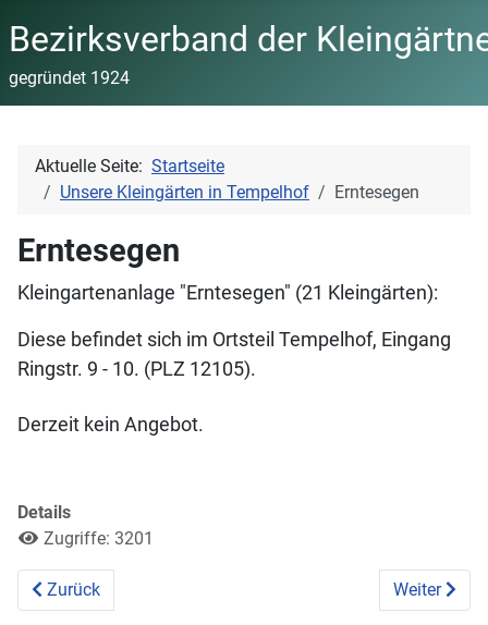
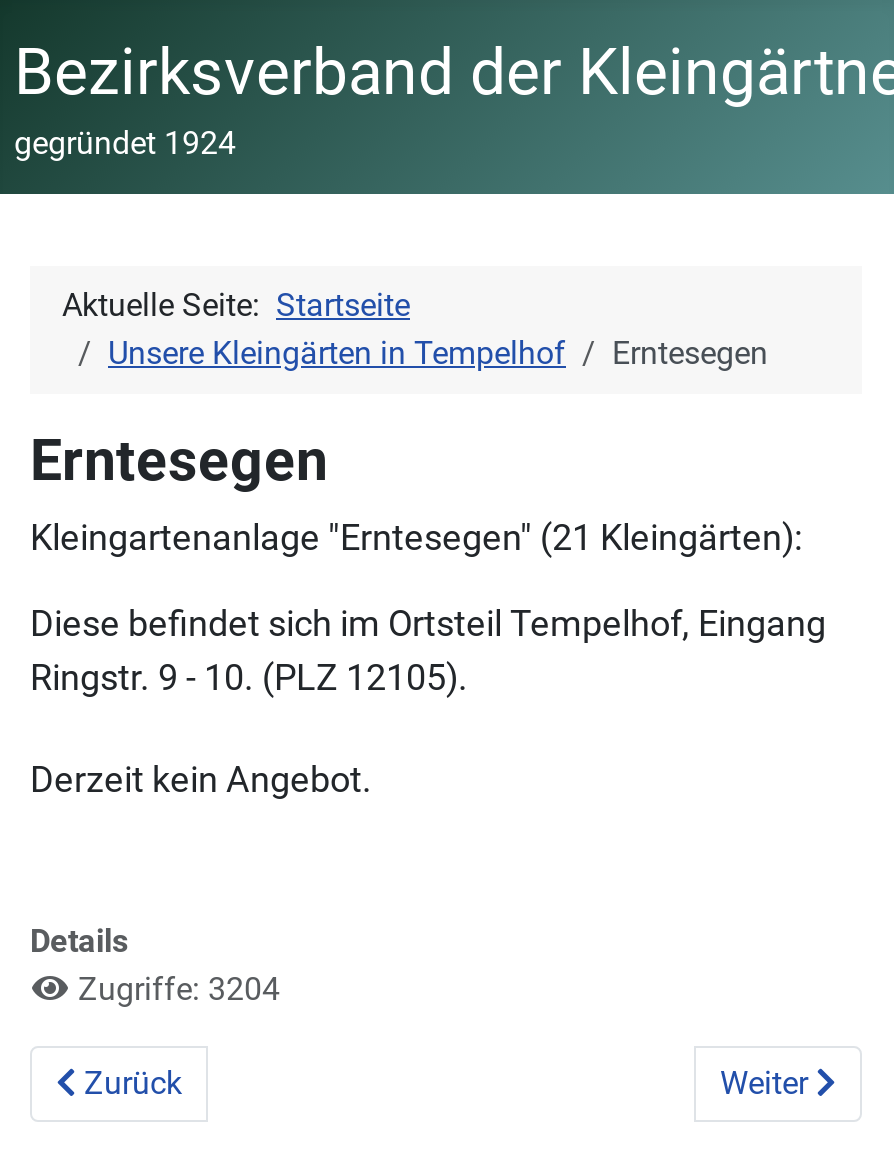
[44,528,154,549] Zugriffe: 3201 -> [78,970,280,1008] Zugriffe: 3204

